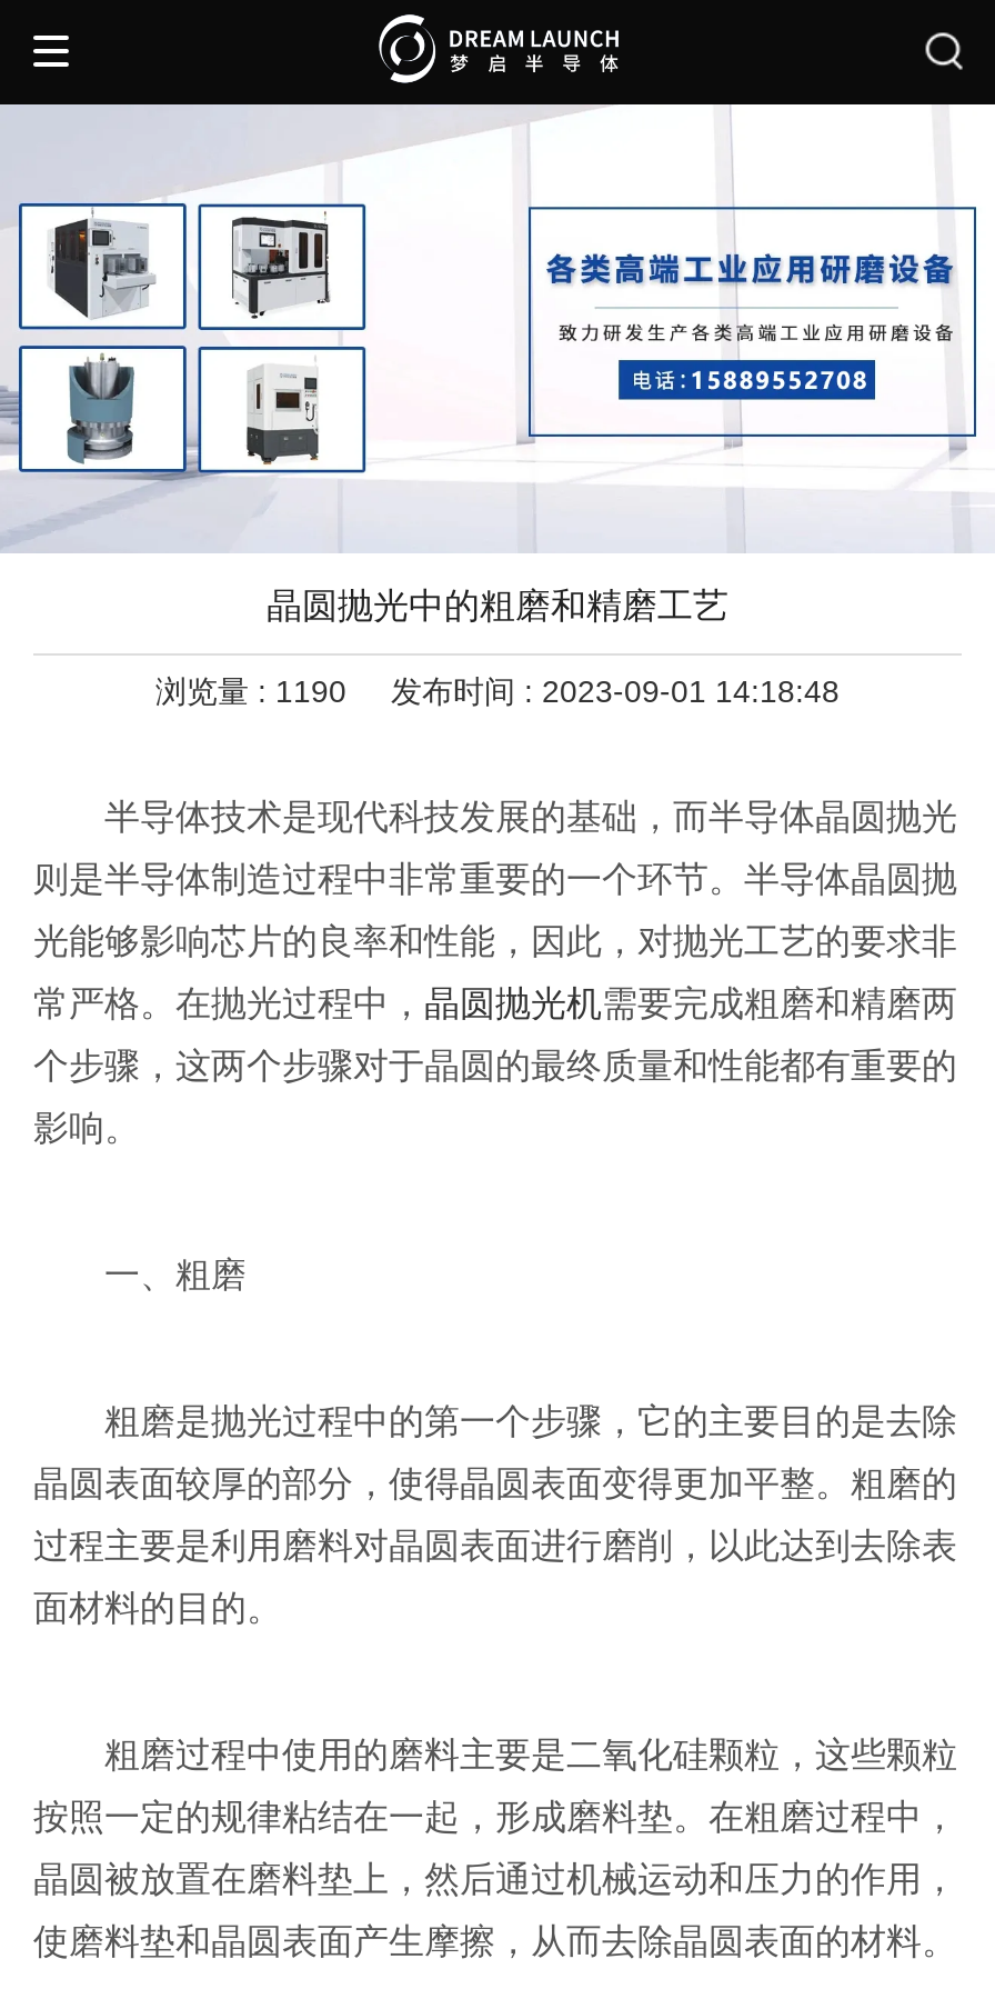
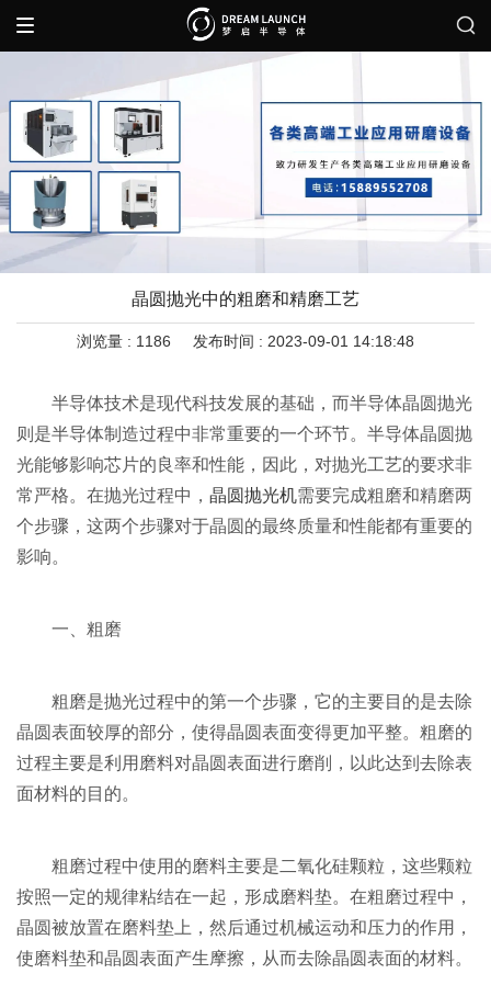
[155,673,840,709] 浏览量 : 1190 发布时间 : 2023-09-01 14:18:48 -> [77,332,414,350] 浏览量 : 1186 发布时间 : 2023-09-01 14:18:48

